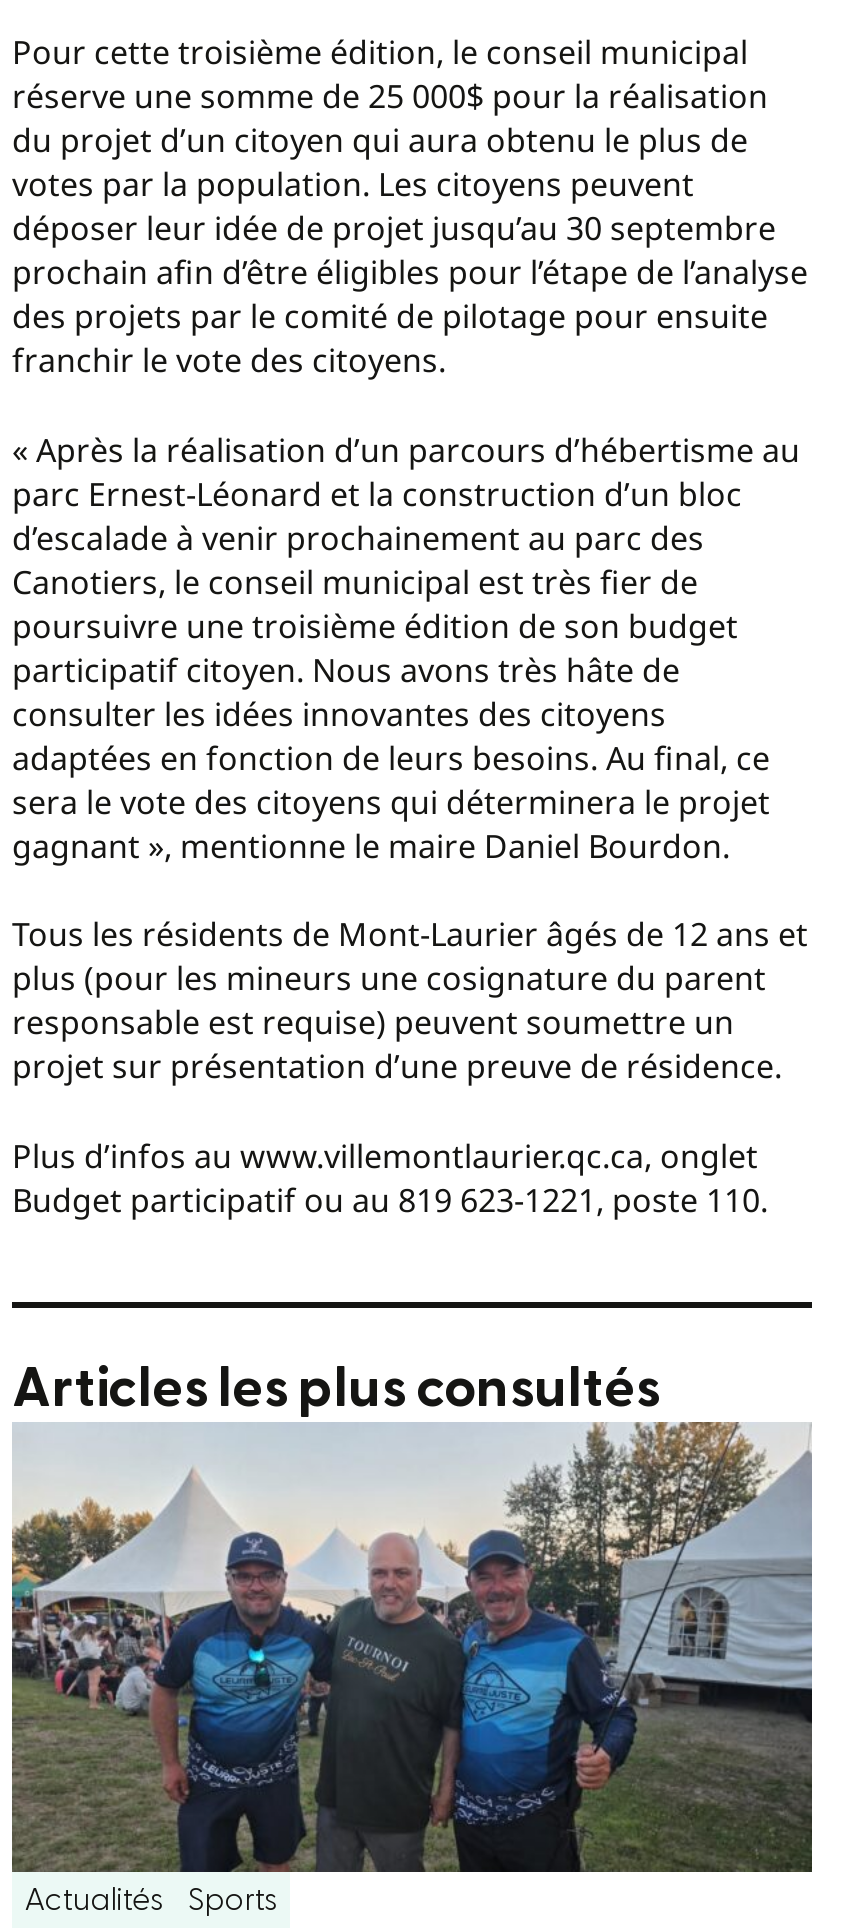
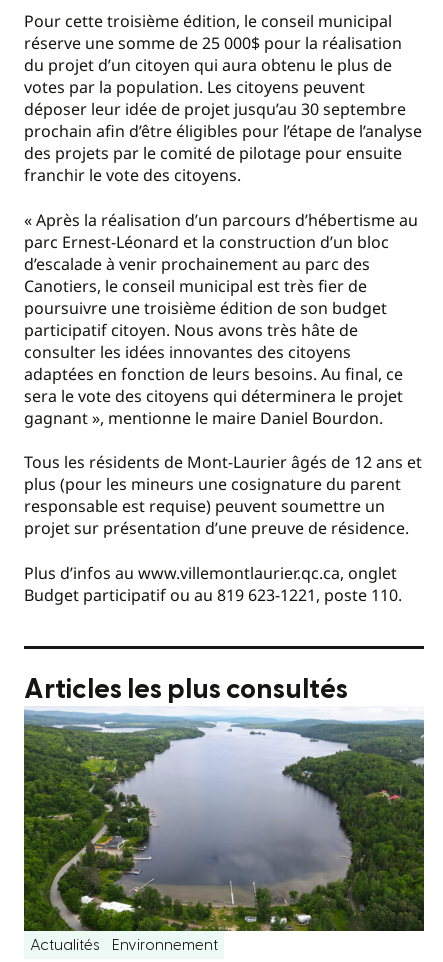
[10,1420,814,1916] [image] | Sports -> [23,706,425,953] [image] | Environnement

